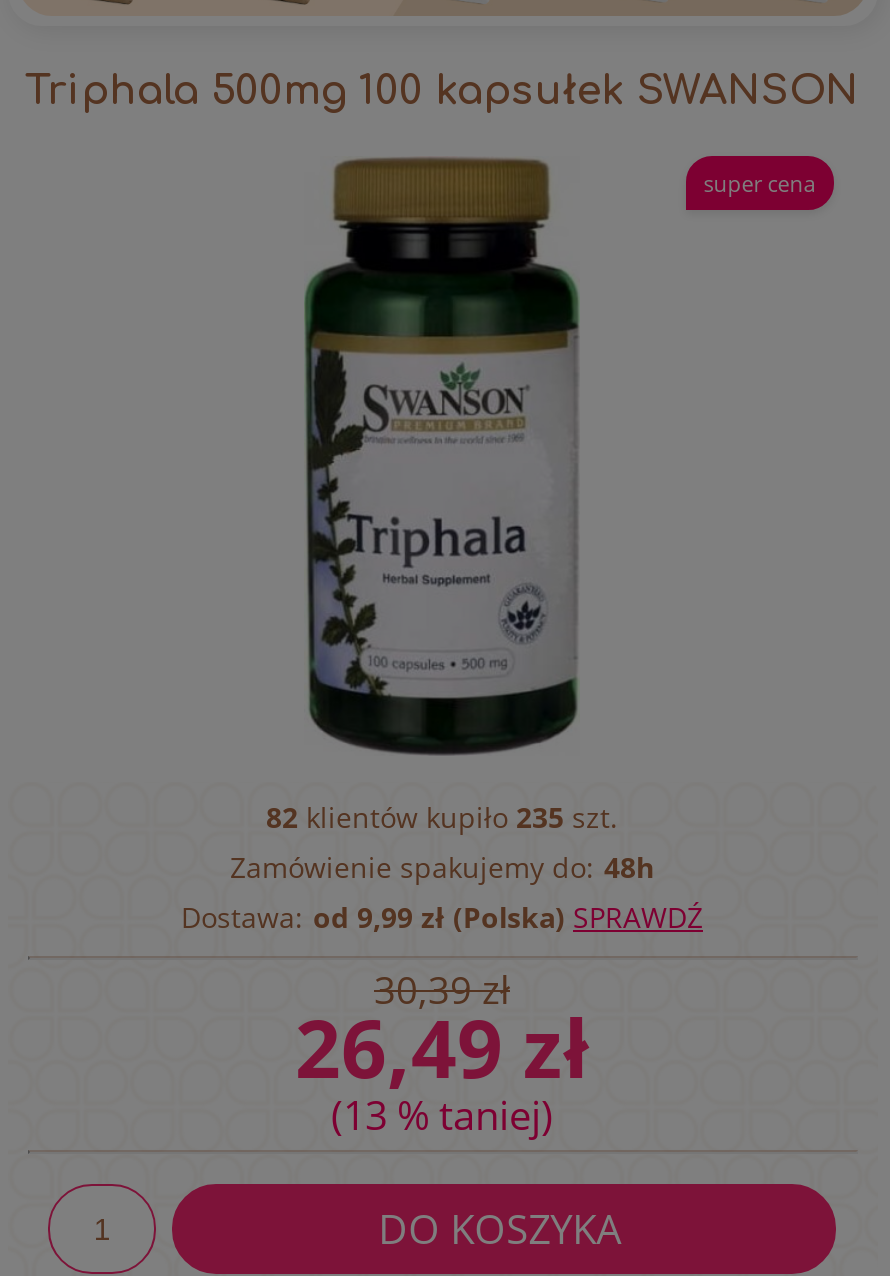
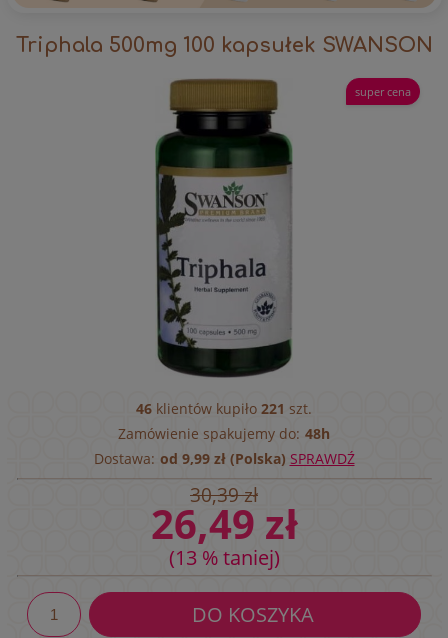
[266,798,618,836] 82 klientów kupiło 235 szt. -> [136,399,312,418] 46 klientów kupiło 221 szt.

